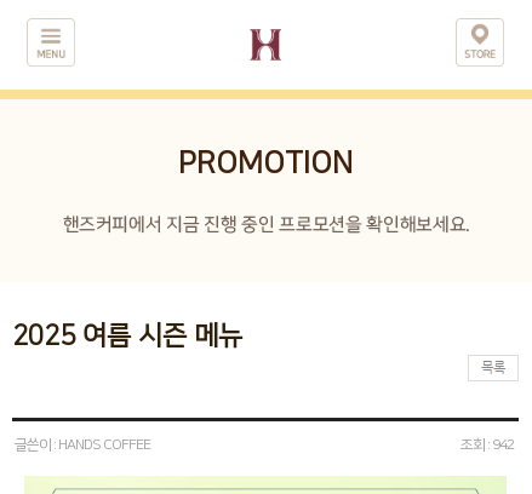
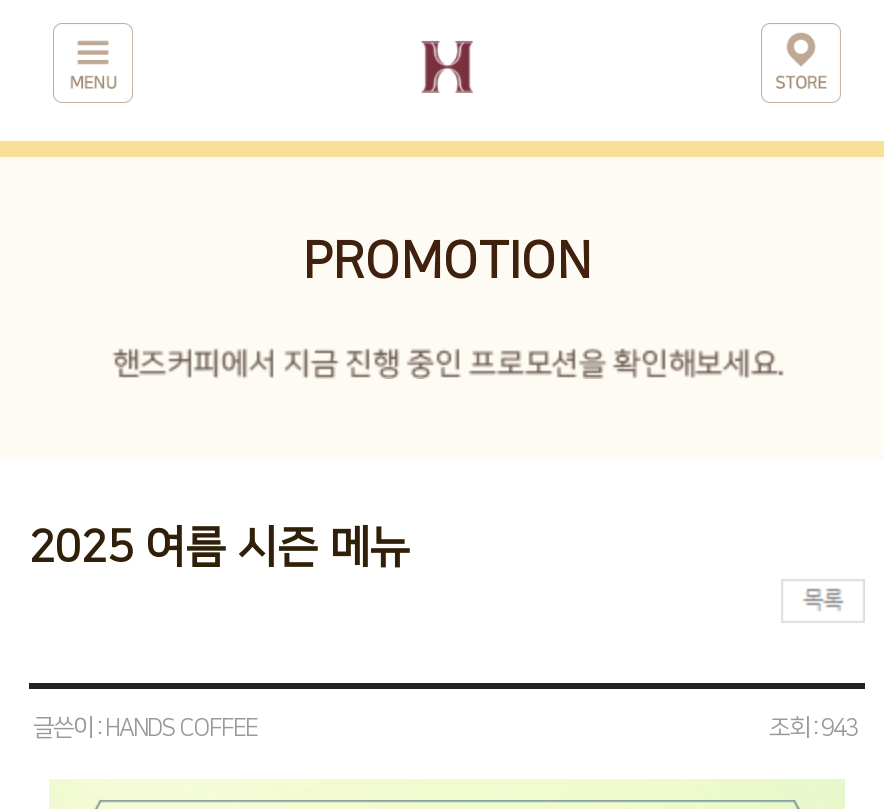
[461,437,519,453] 조회 : 942 -> [769,715,865,741] 조회 : 943

